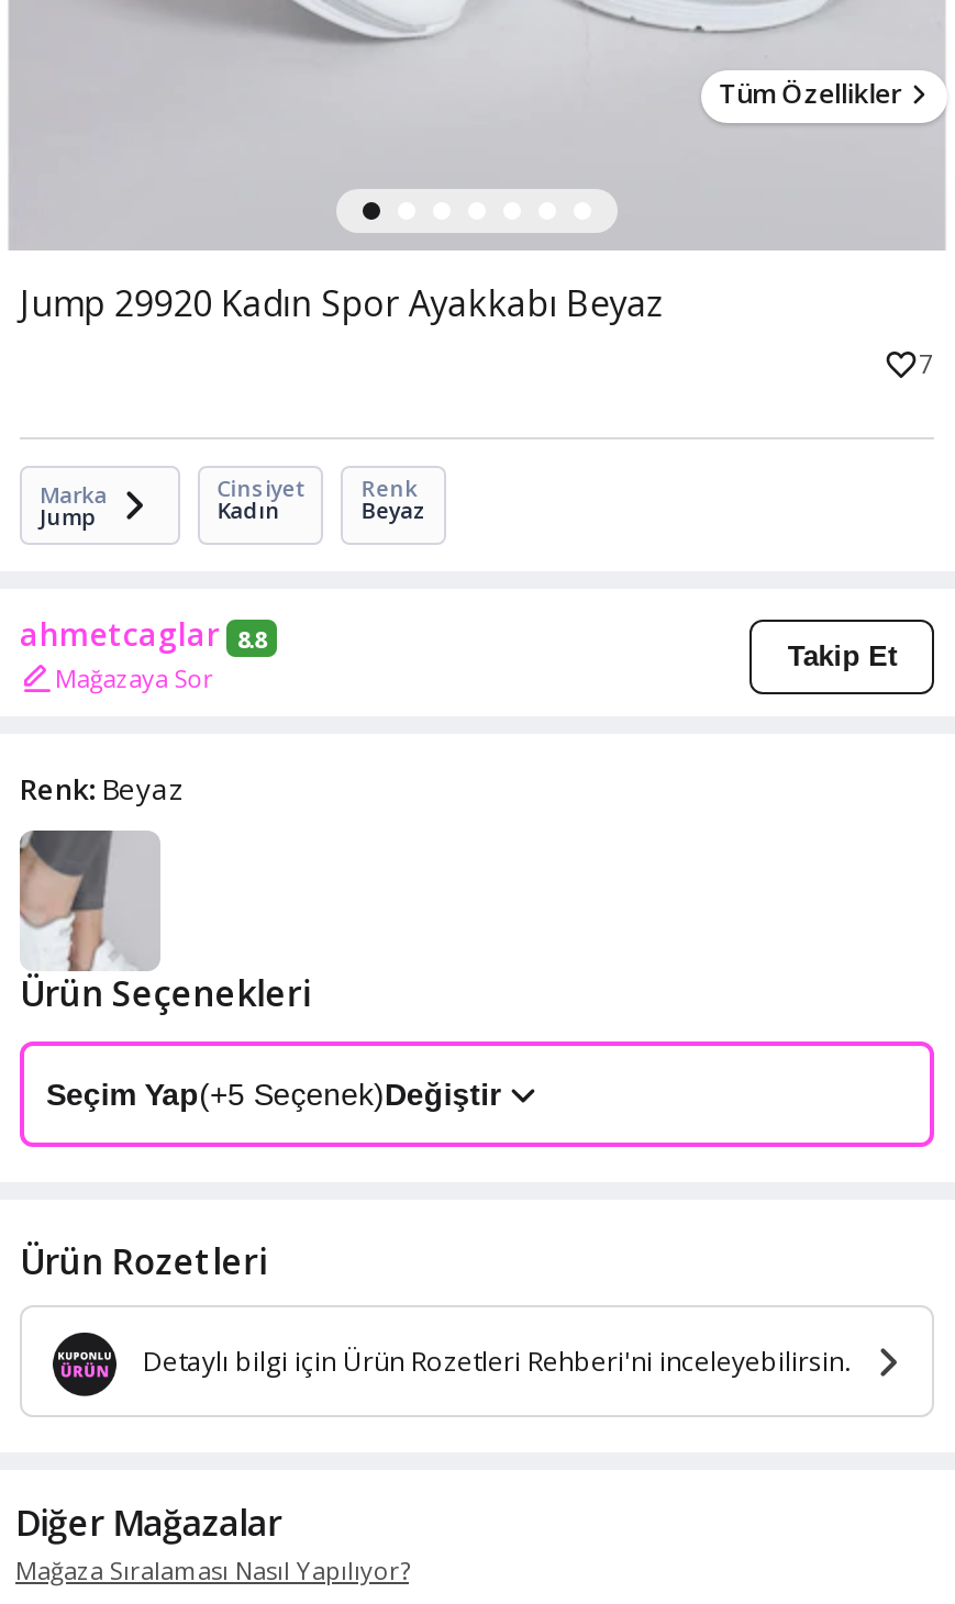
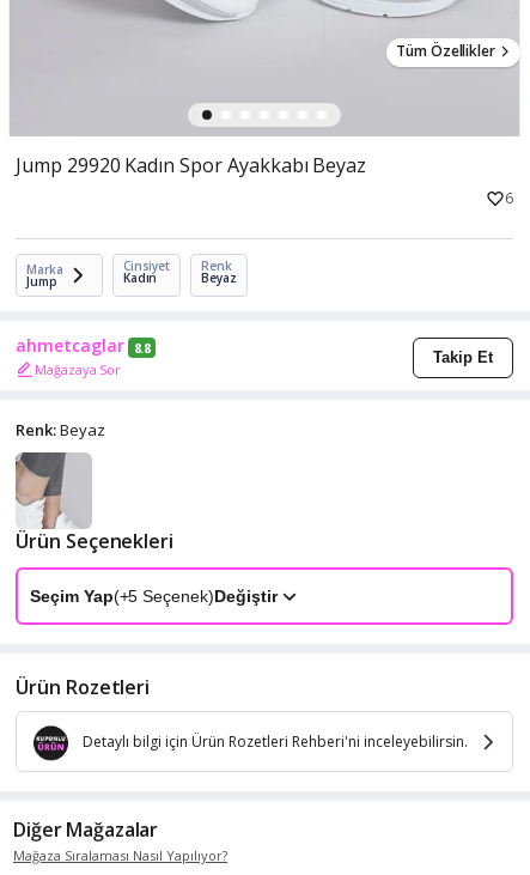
[919,345,934,382] 7 -> [505,188,513,208] 6

